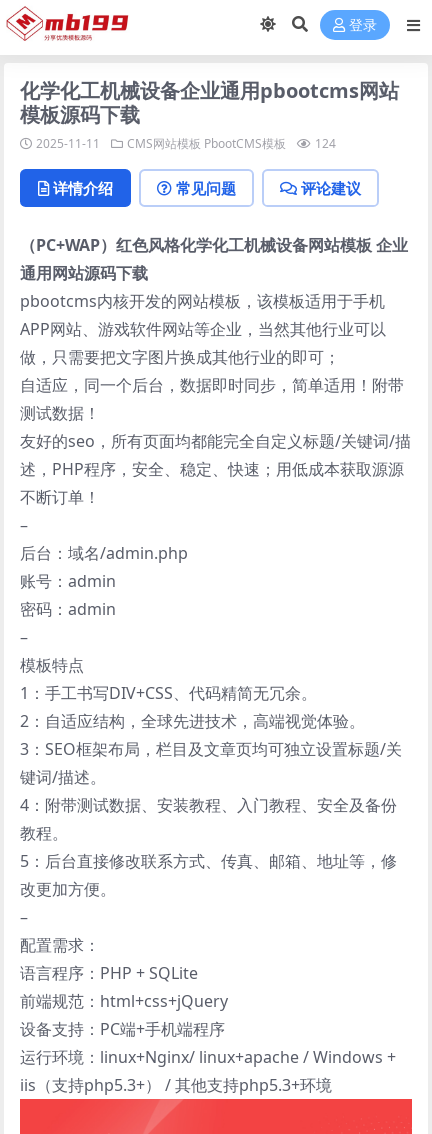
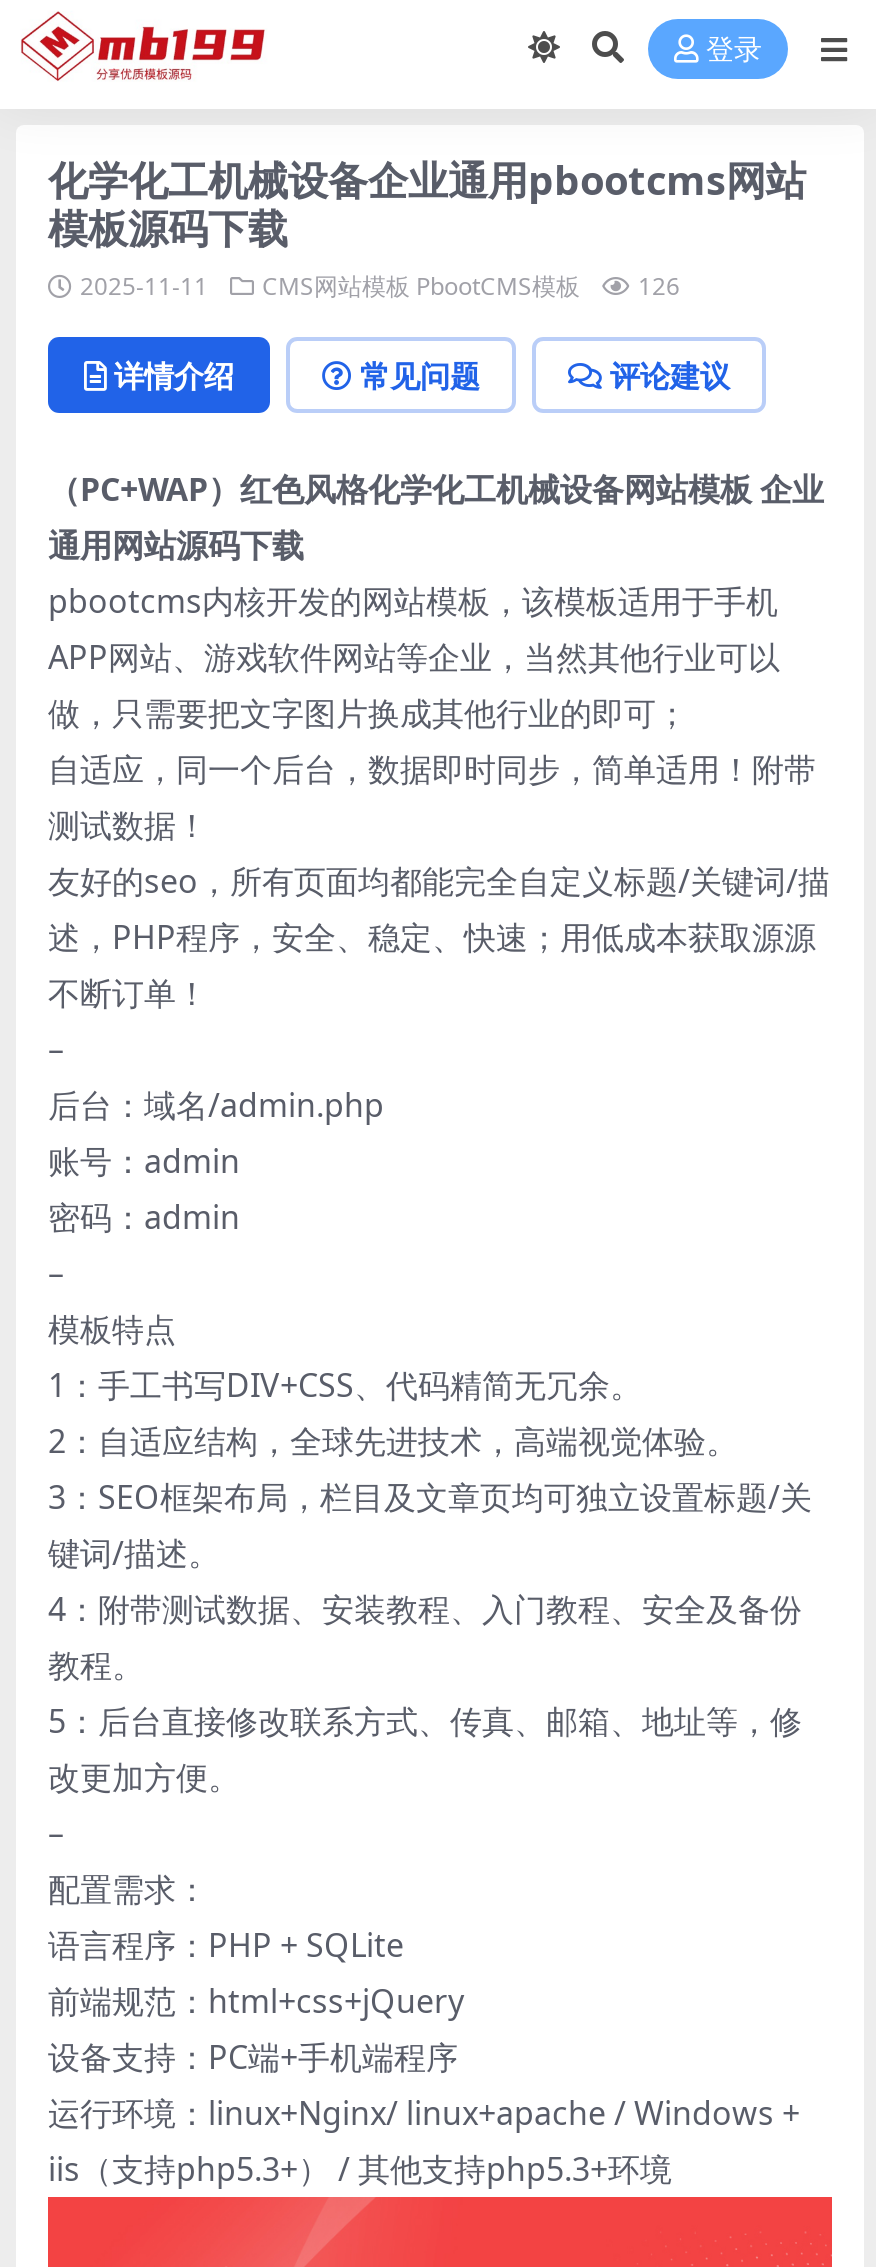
[36,135,336,152] 2025-11-11 CMS网站模板 PbootCMS模板 124 -> [80,269,680,303] 2025-11-11 CMS网站模板 PbootCMS模板 126

